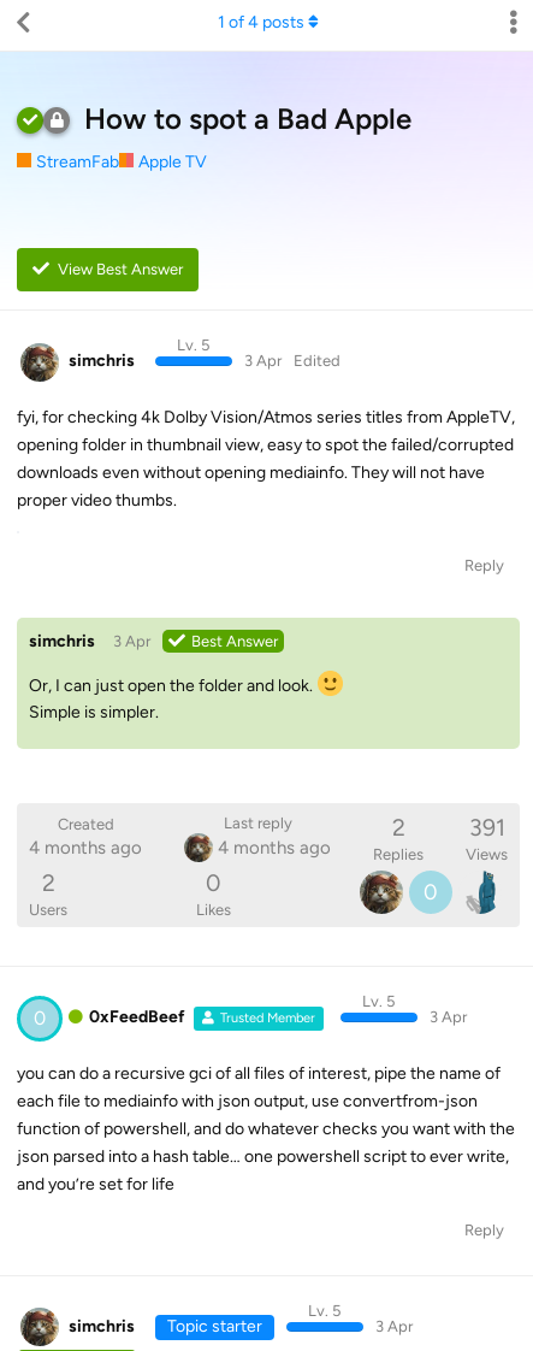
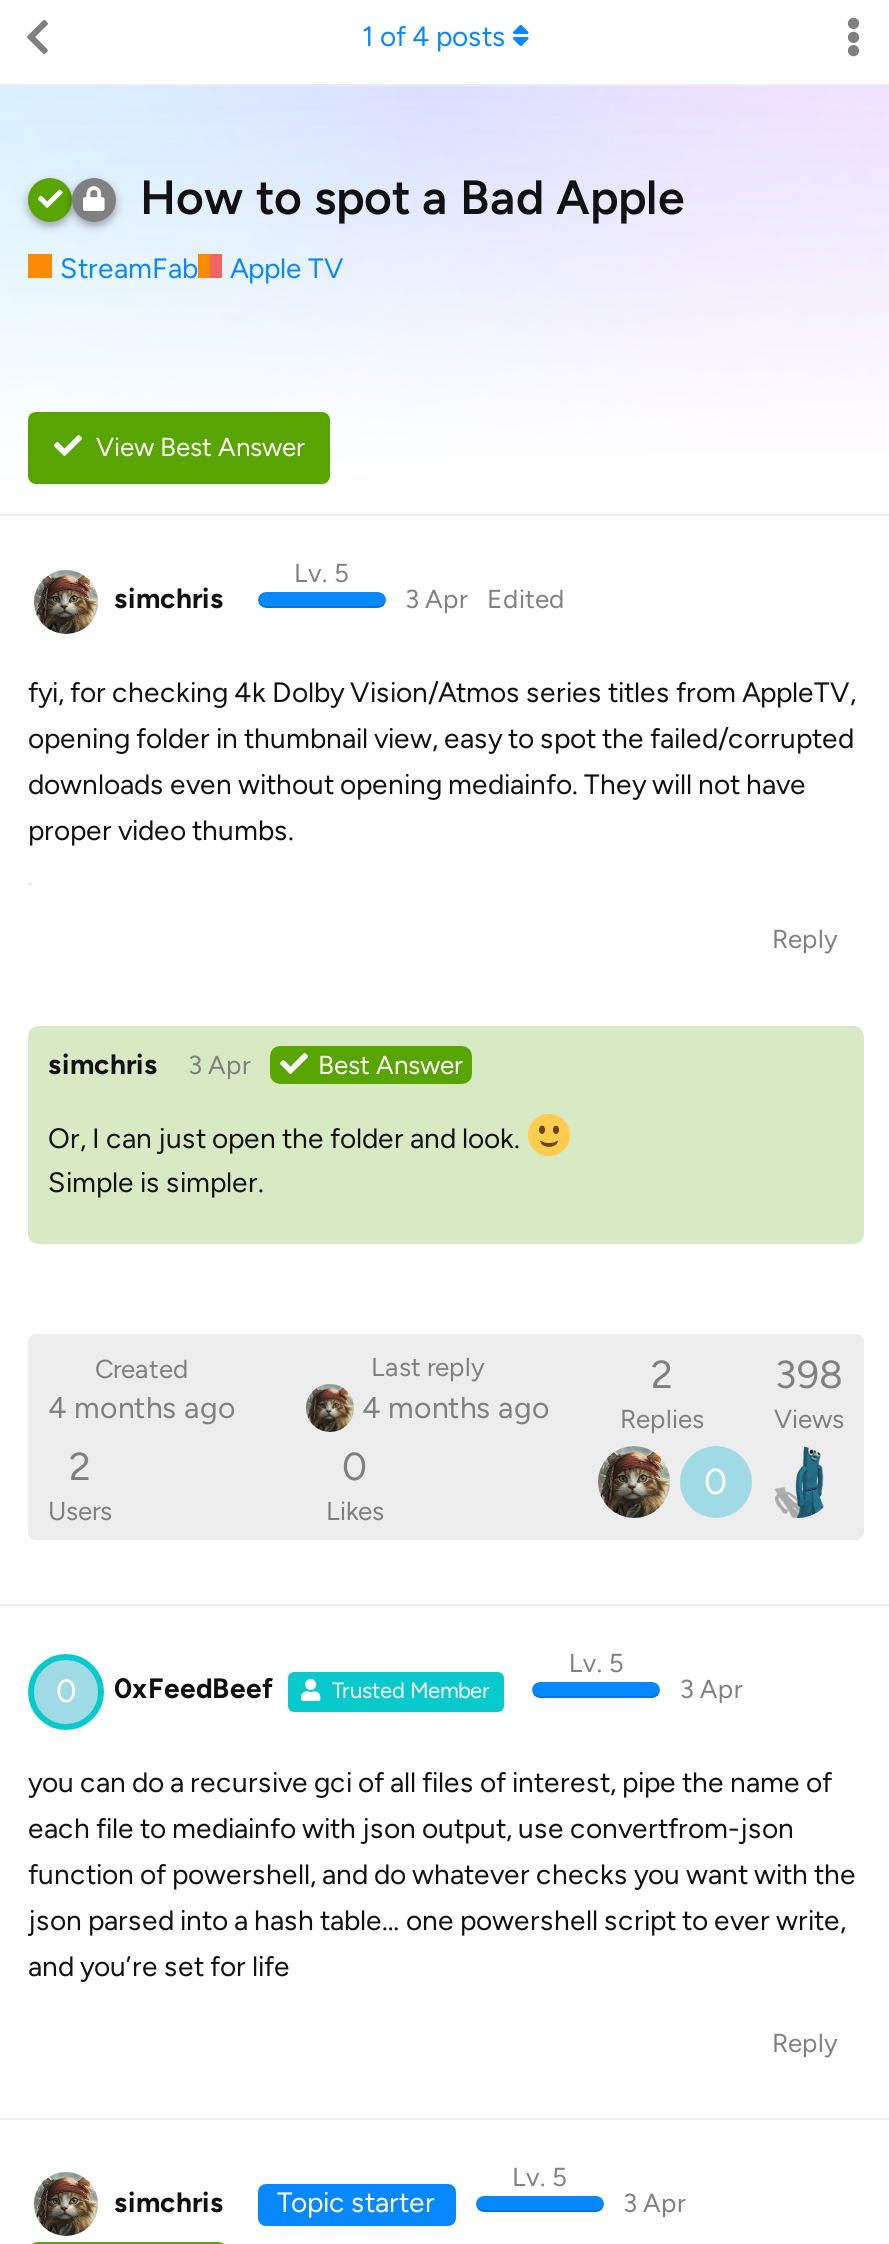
[469,813,505,842] 391 -> [775,1351,843,1399] 398

